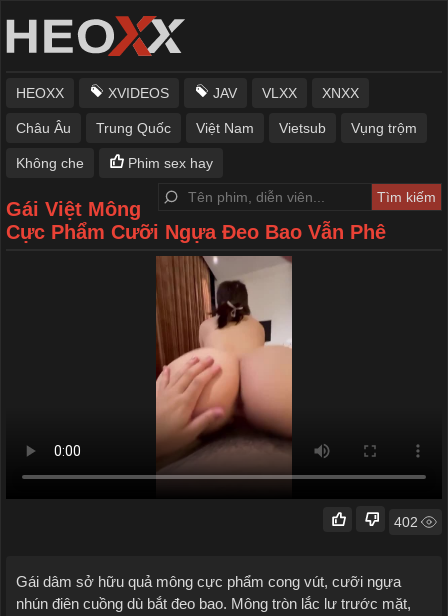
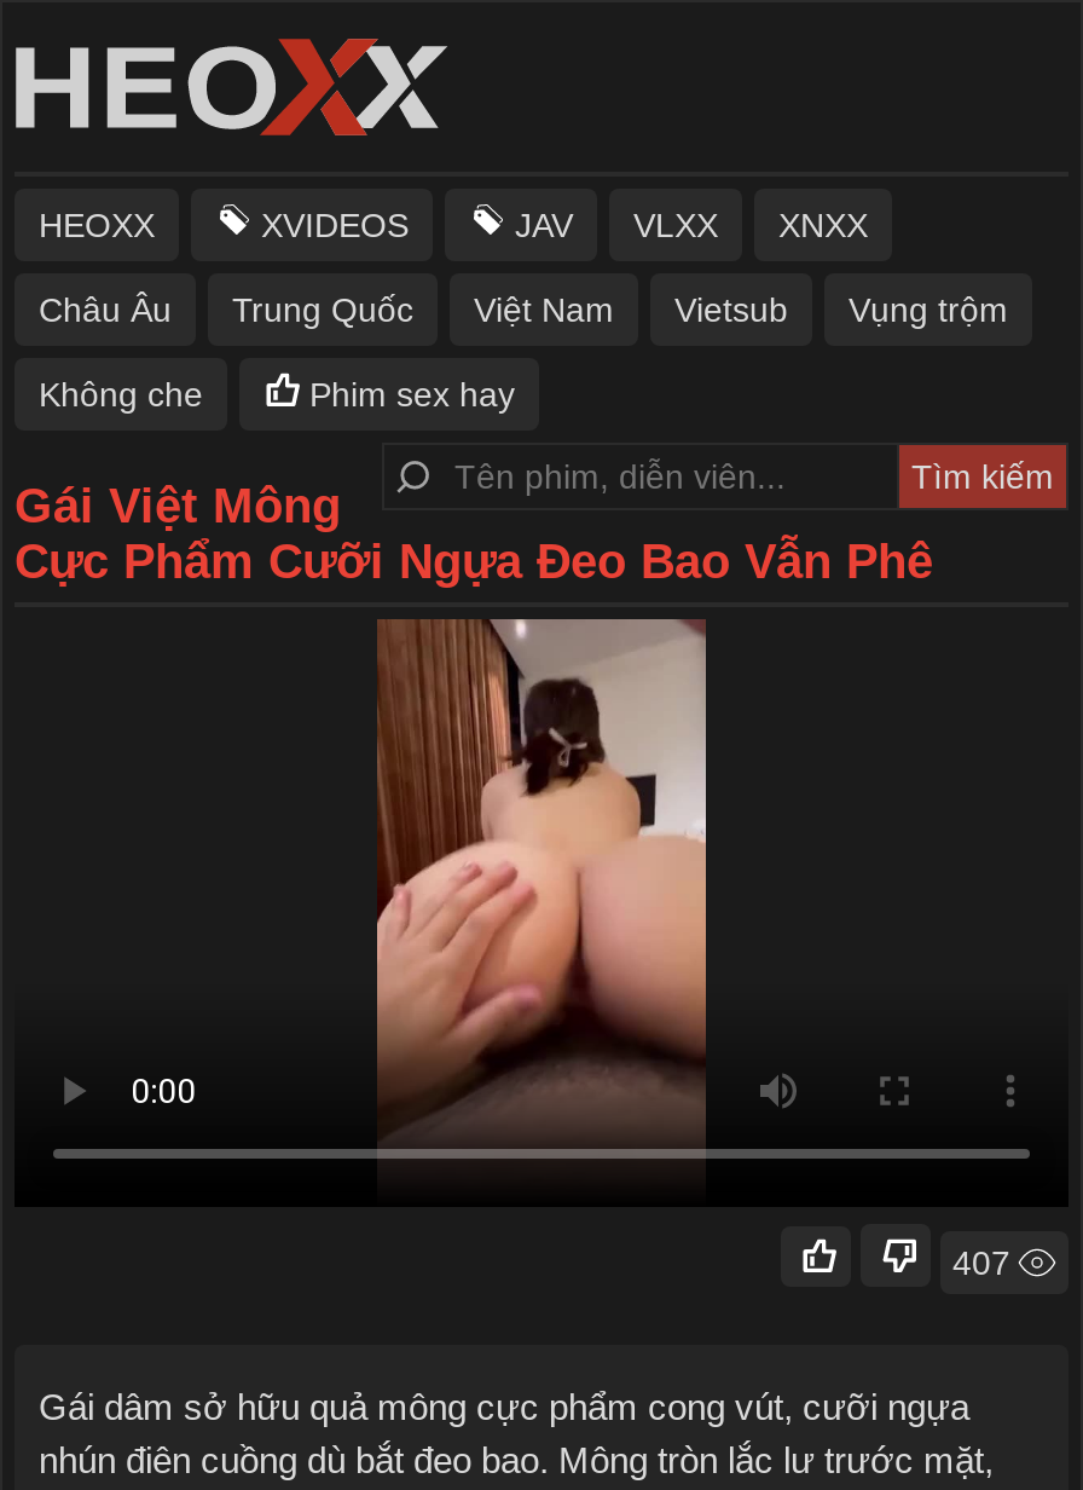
[394,514,418,530] 402 -> [952,1244,1010,1282] 407

